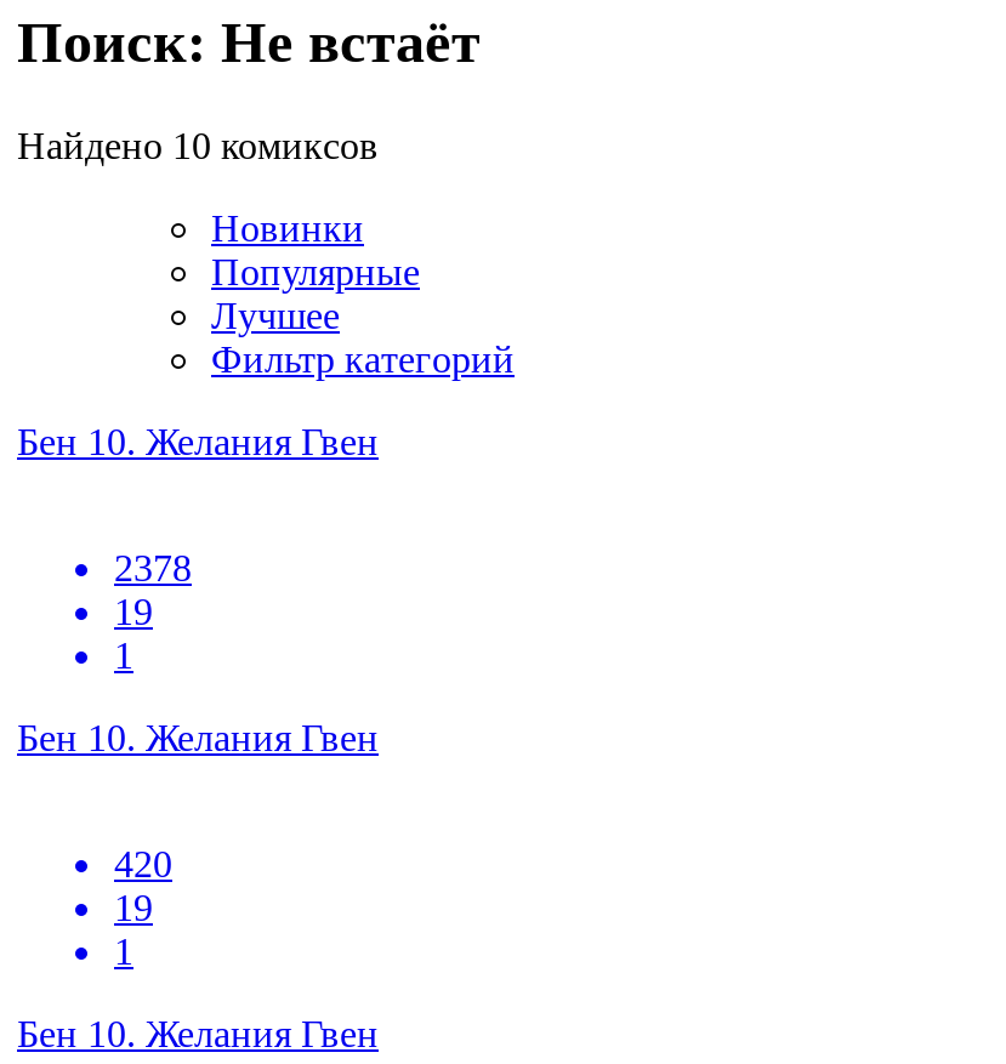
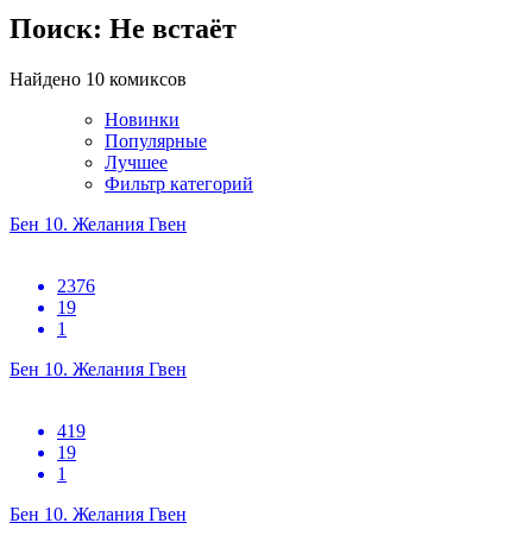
[114,547,192,588] 2378 -> [57,276,95,296] 2376
[114,843,172,884] 420 -> [57,421,86,441] 419

